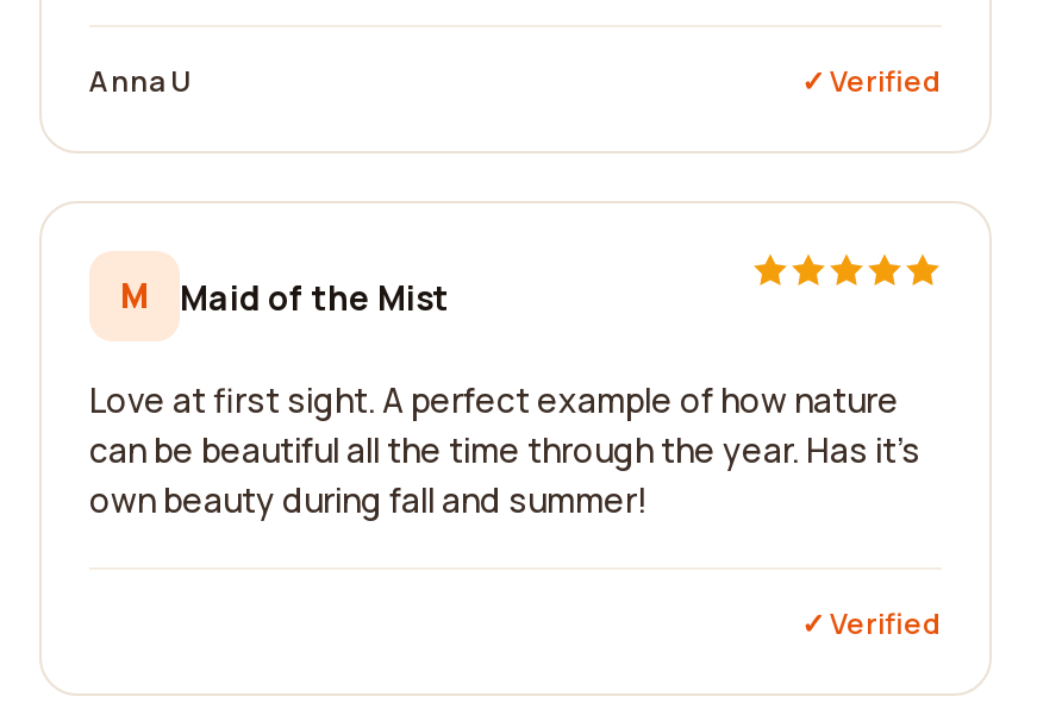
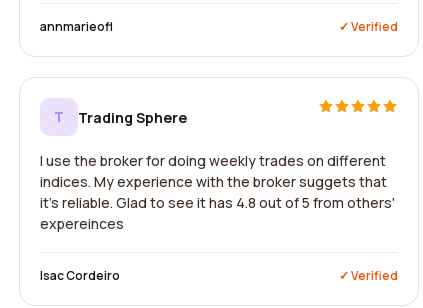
[89,61,192,101] Anna U -> [40,18,113,35] annmarieofl
[89,272,920,522] M | Maid of the Mist | Love at first sight. A perfect example of how nature | can be beautiful all the time through the year. Has it's | own beauty during fall and summer! -> [40,107,395,284] T | Trading Sphere | I use the broker for doing weekly trades on different | indices. My experience with the broker suggets that | it's reliable. Glad to see it has 4.8 out of 5 from others' | expereinces | Isac Cordeiro

